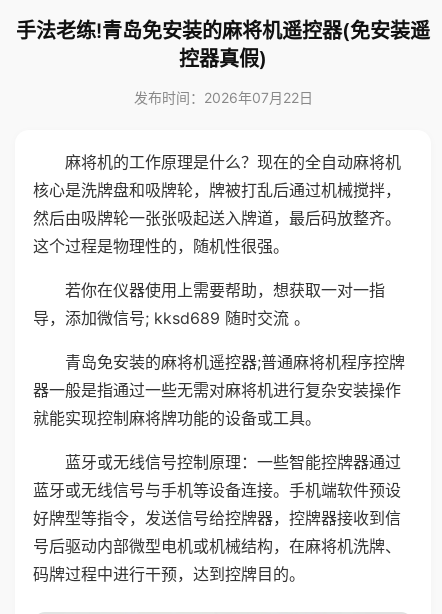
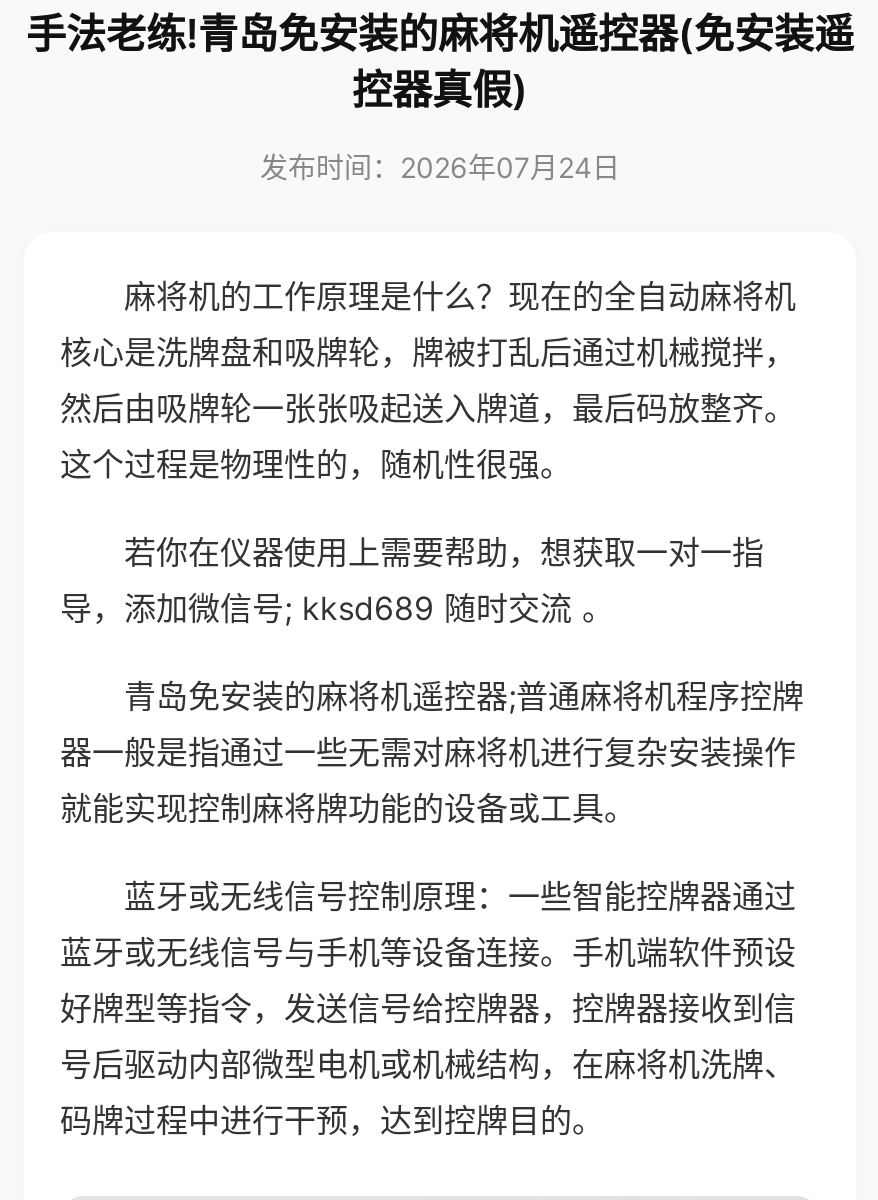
[133,89,312,106] 发布时间：2026年07月22日 -> [260,150,620,184] 发布时间：2026年07月24日

